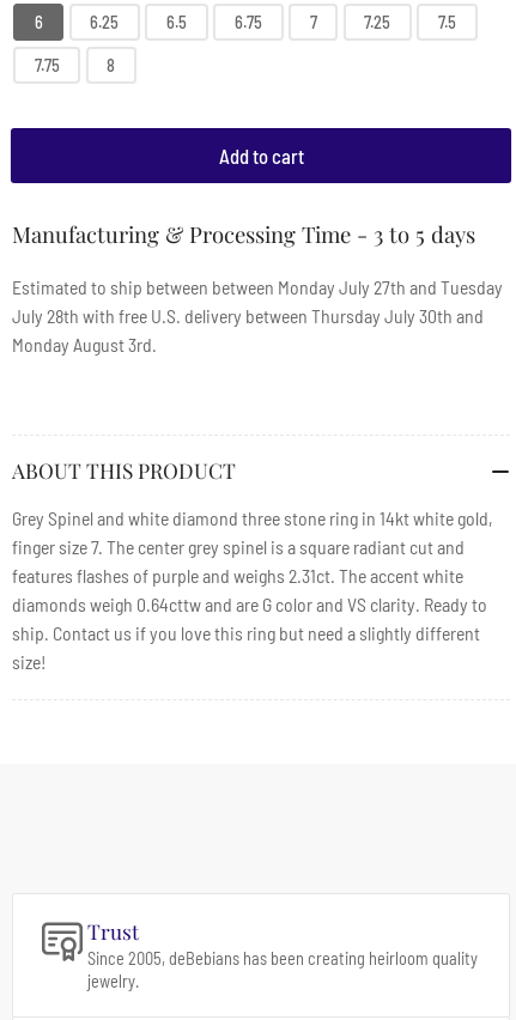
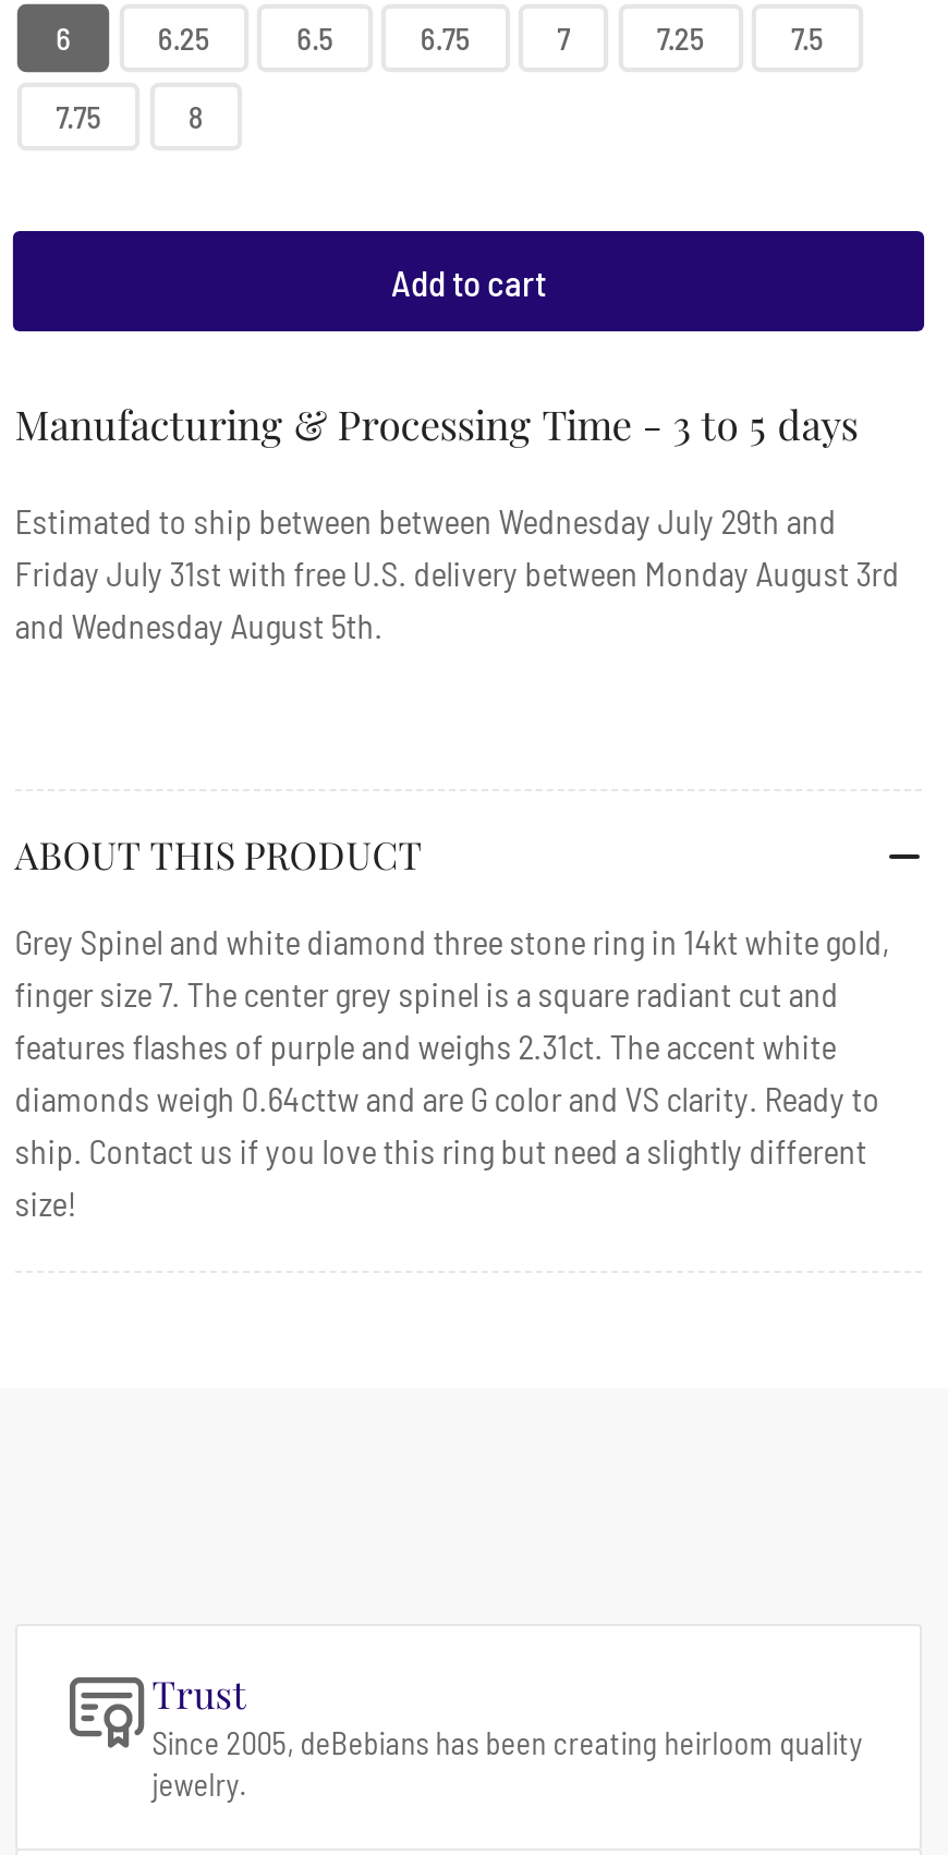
[12,275,503,355] Estimated to ship between between Monday July 27th and Tuesday | July 28th with free U.S. delivery between Thursday July 30th and | Monday August 3rd. -> [15,498,900,644] Estimated to ship between between Wednesday July 29th and | Friday July 31st with free U.S. delivery between Monday August 3rd | and Wednesday August 5th.

